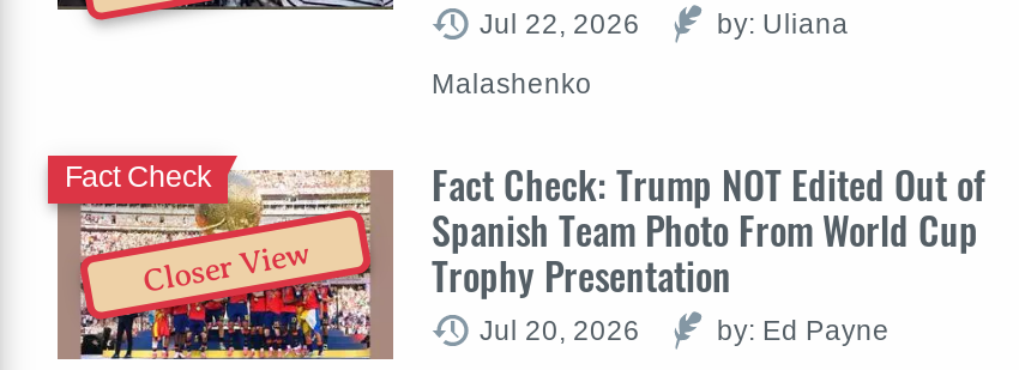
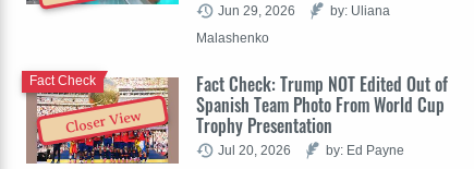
[480,6,640,38] Jul 22, 2026 -> [218,3,295,17] Jun 29, 2026

